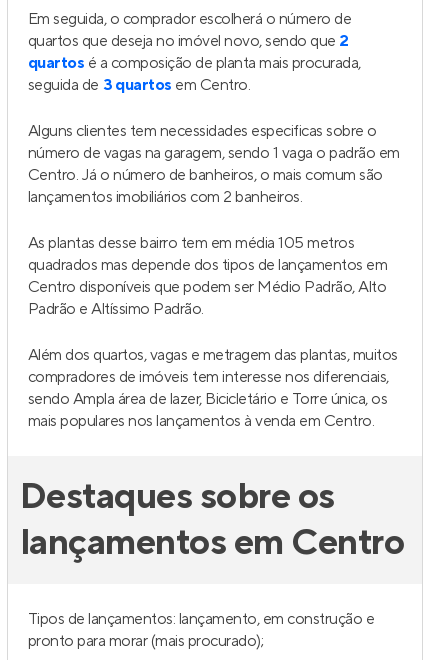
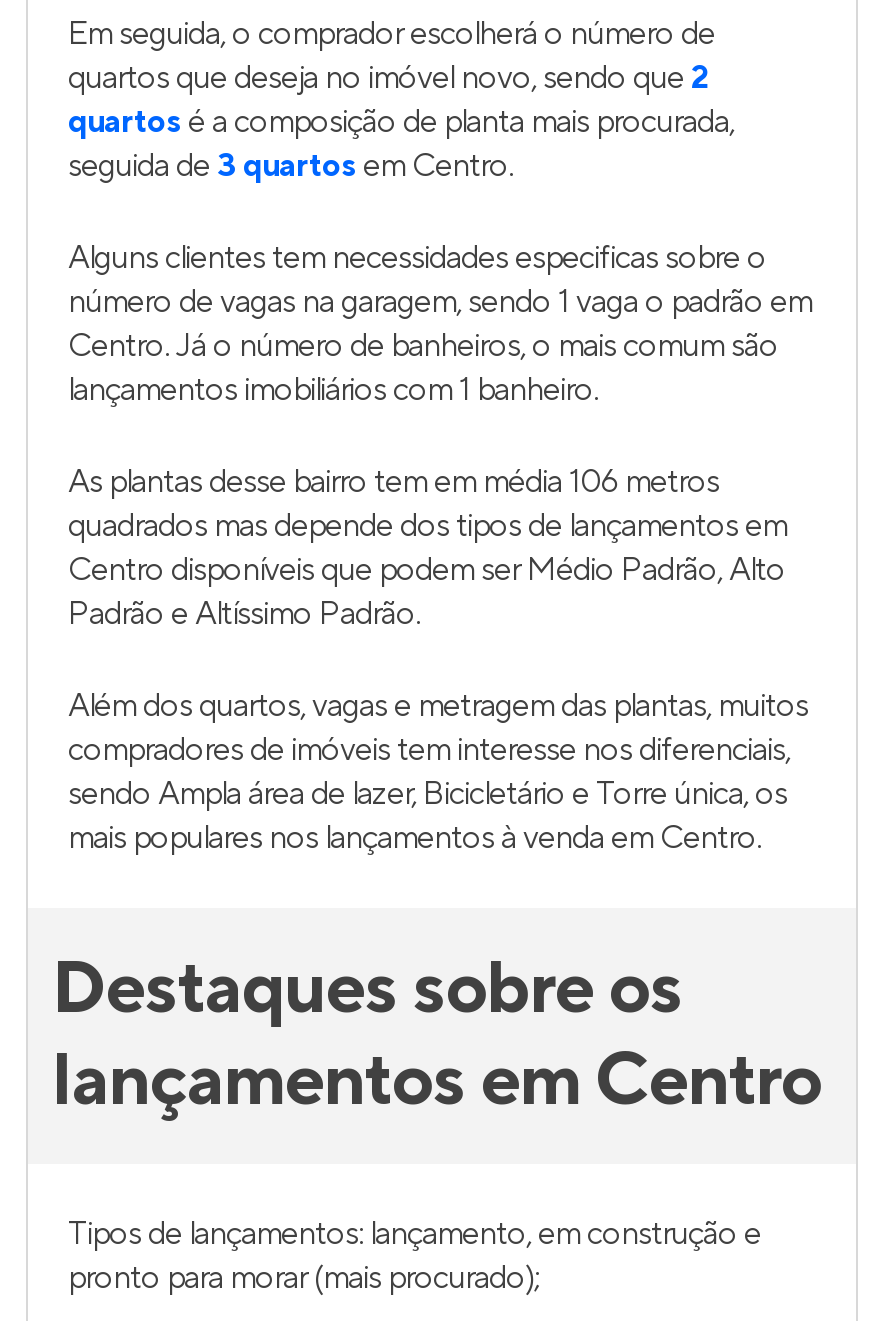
[28,187,302,207] lançamentos imobiliários com 2 banheiros. -> [68,370,598,410] lançamentos imobiliários com 1 banheiro.
[28,233,354,253] As plantas desse bairro tem em média 105 metros -> [68,462,719,502] As plantas desse bairro tem em média 106 metros

